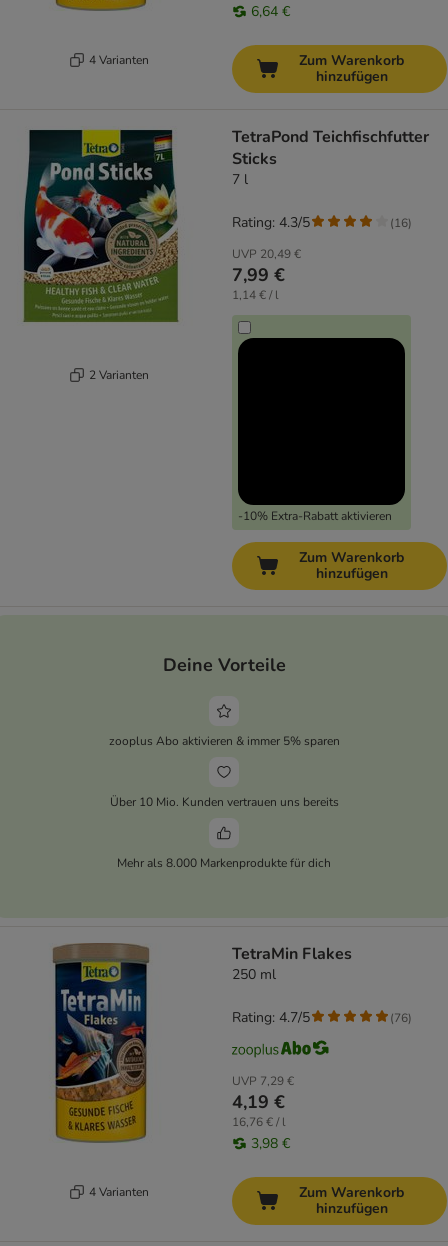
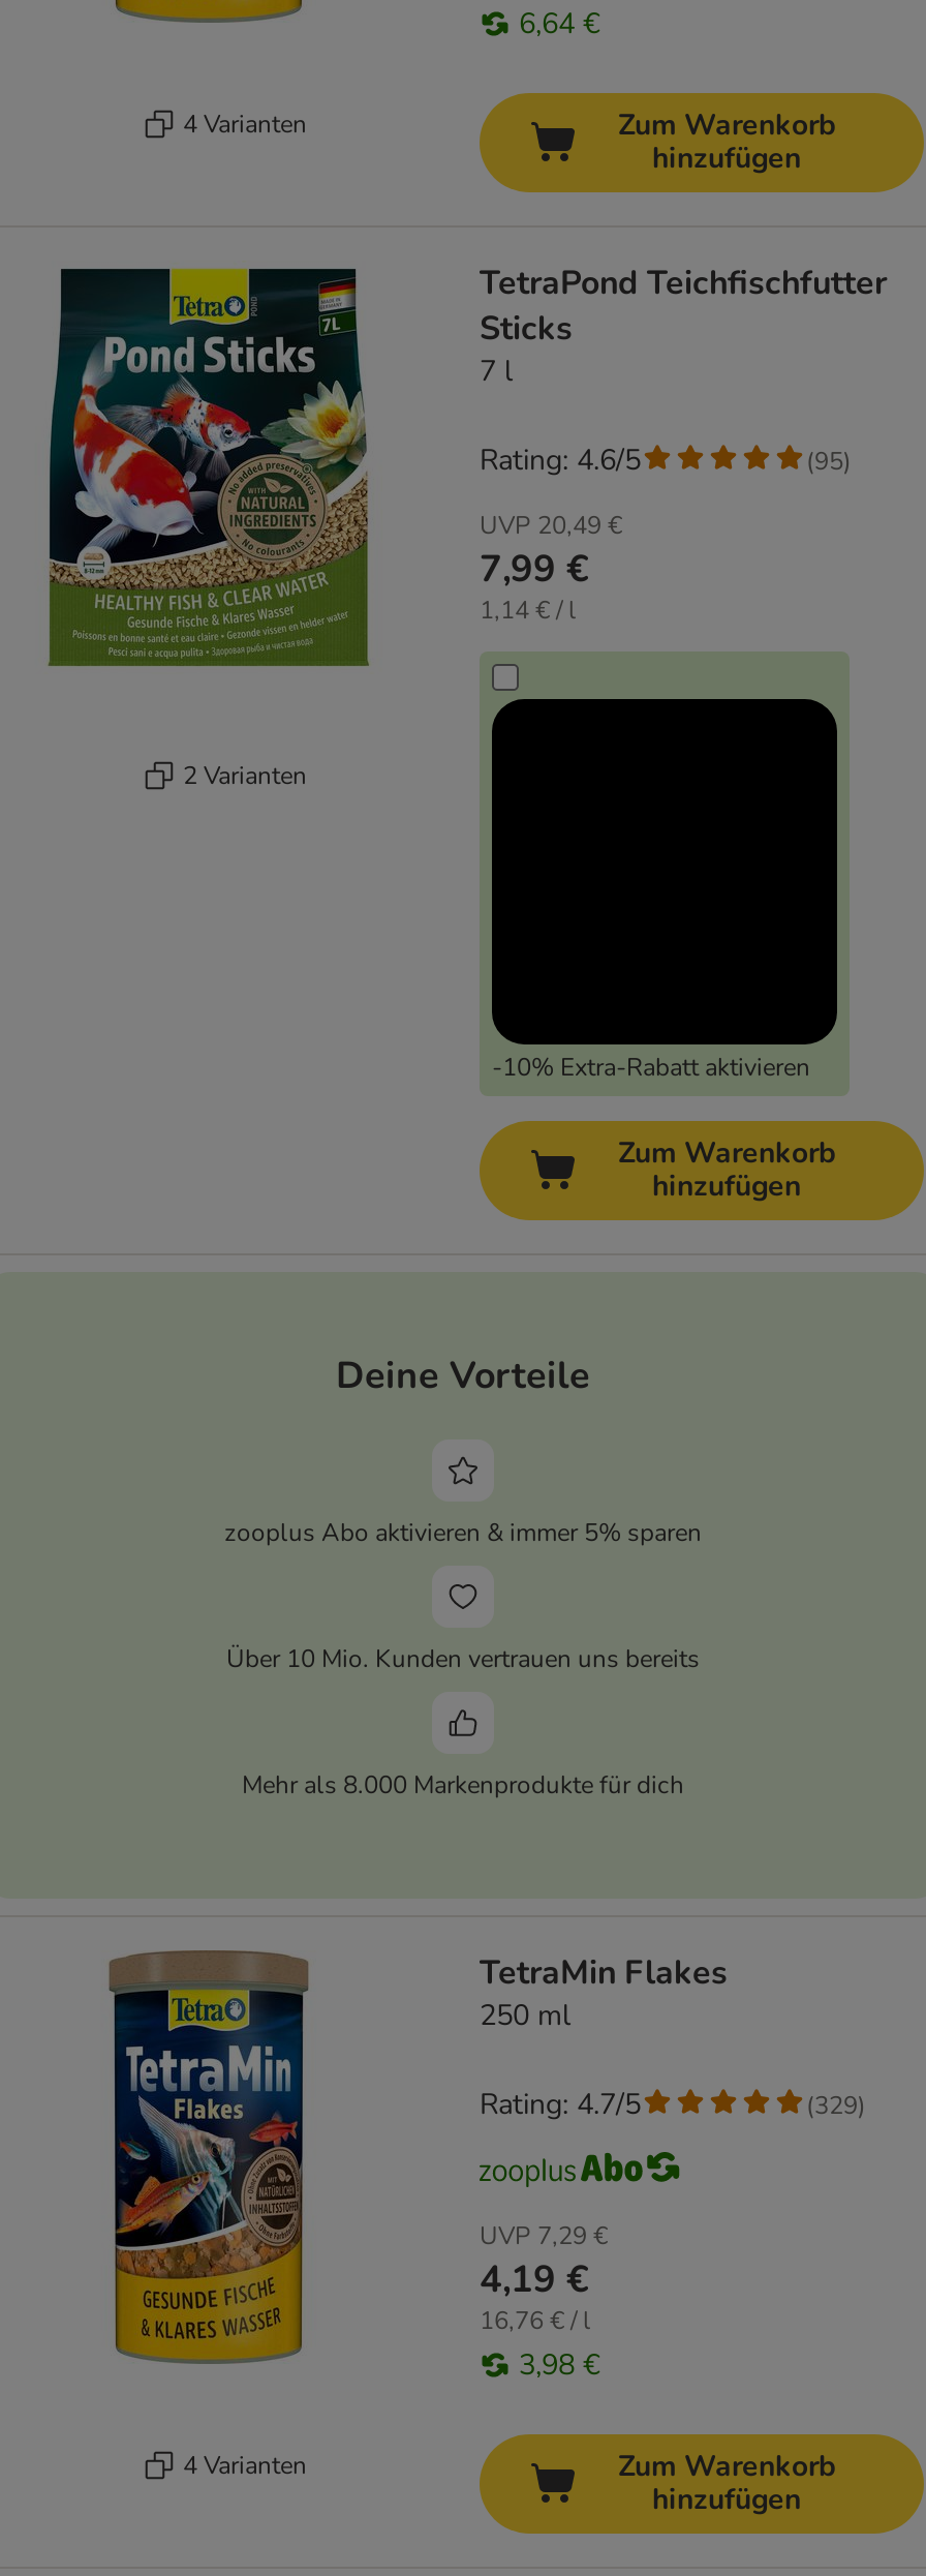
[232,213,310,232] Rating: 4.3/5 -> [480,441,641,480] Rating: 4.6/5
[390,215,412,231] (16) -> [806,444,852,477] (95)
[390,1010,412,1026] (76) -> [806,2088,866,2121] (329)

